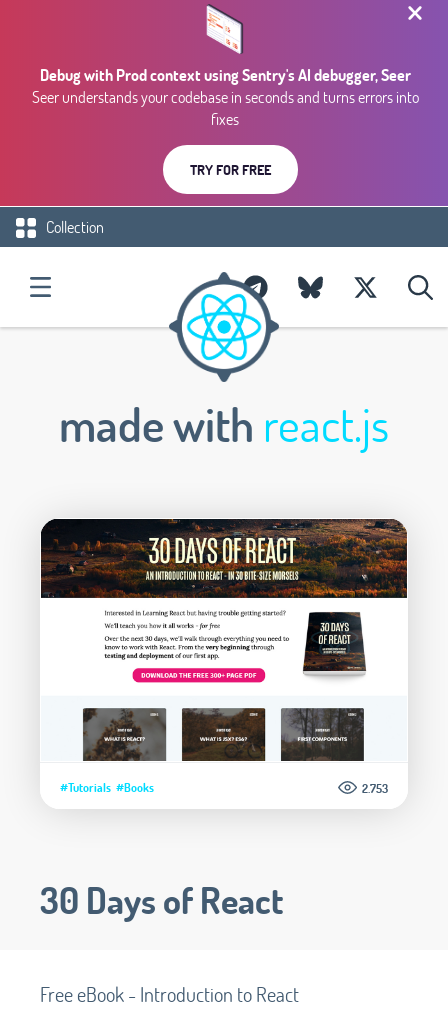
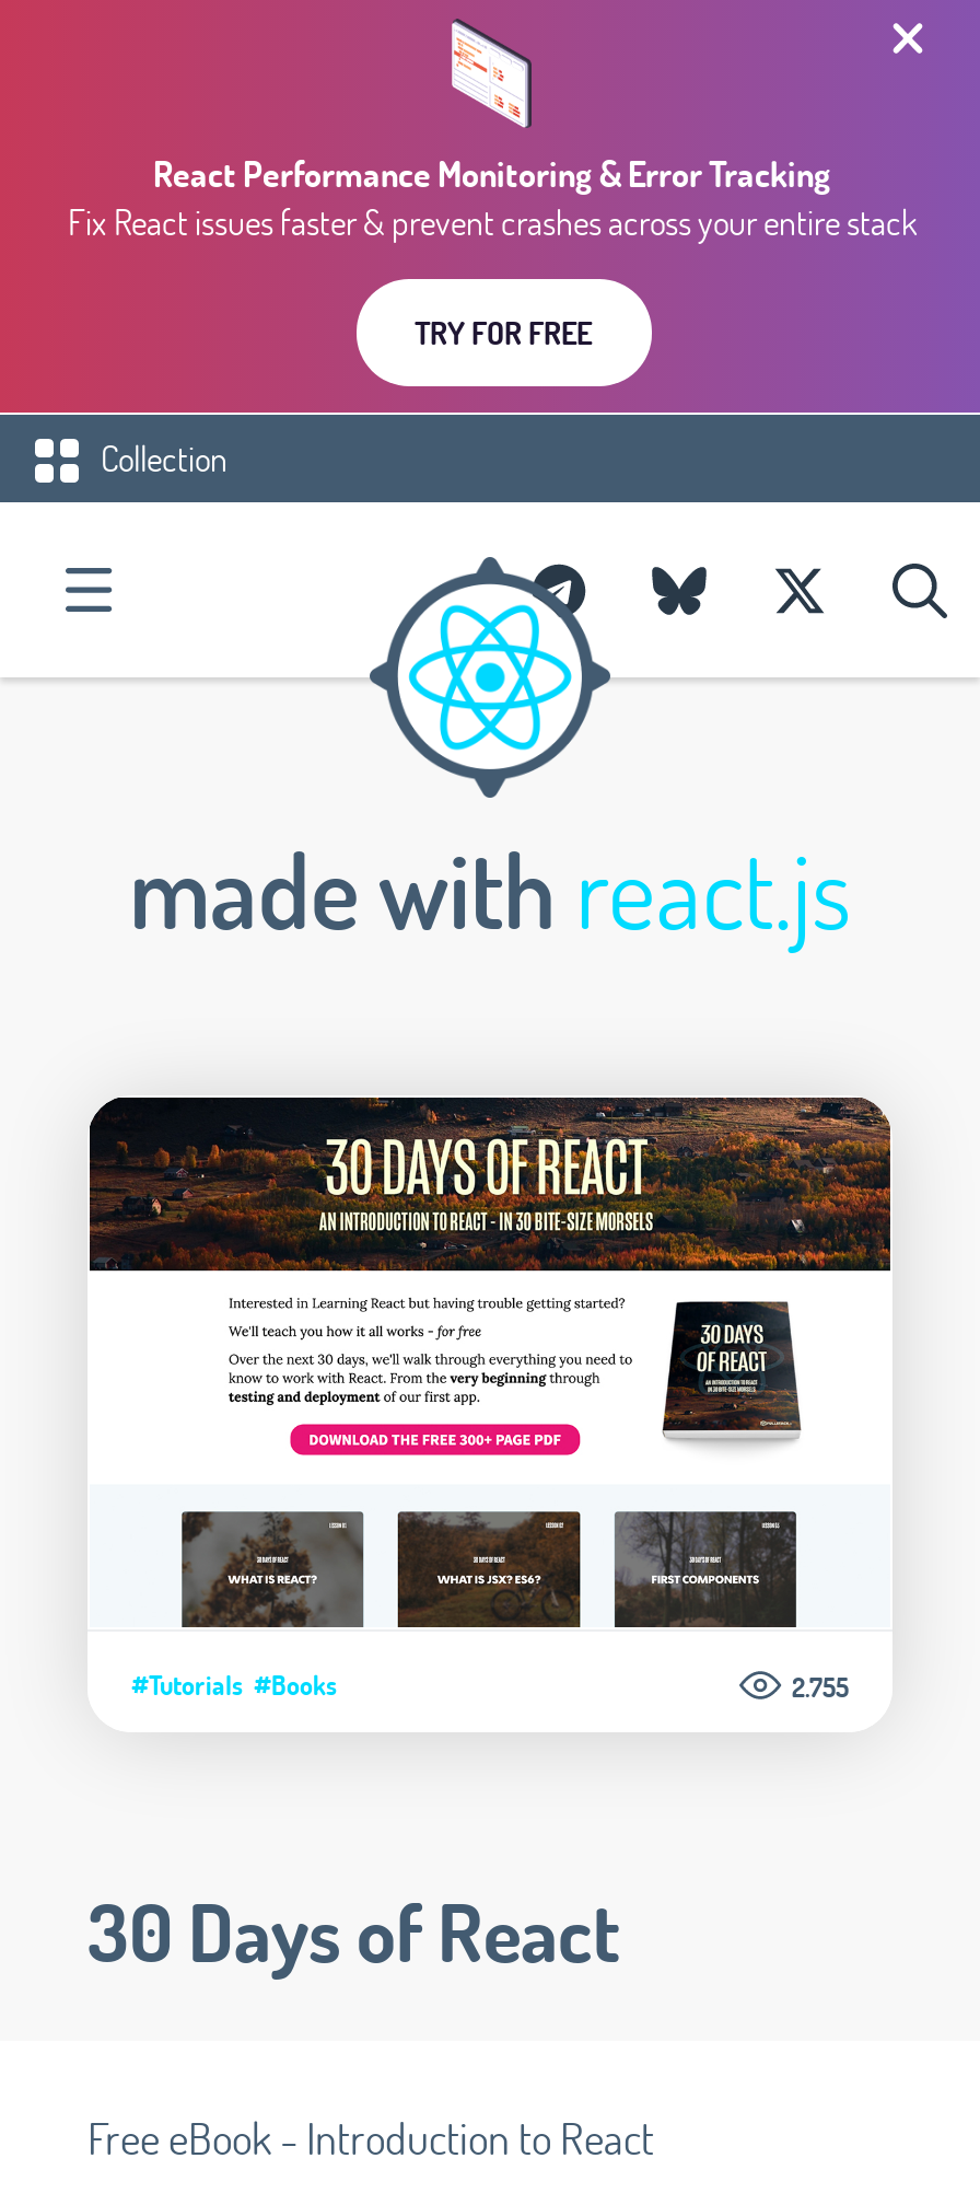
[31,64,418,129] Debug with Prod context using Sentry's AI debugger, Seer | Seer understands your codebase in seconds and turns errors into | fixes -> [68,150,917,244] React Performance Monitoring & Error Tracking | Fix React issues faster & prevent crashes across your entire stack
[362,780,388,796] 2.753 -> [792,1669,849,1704] 2.755

